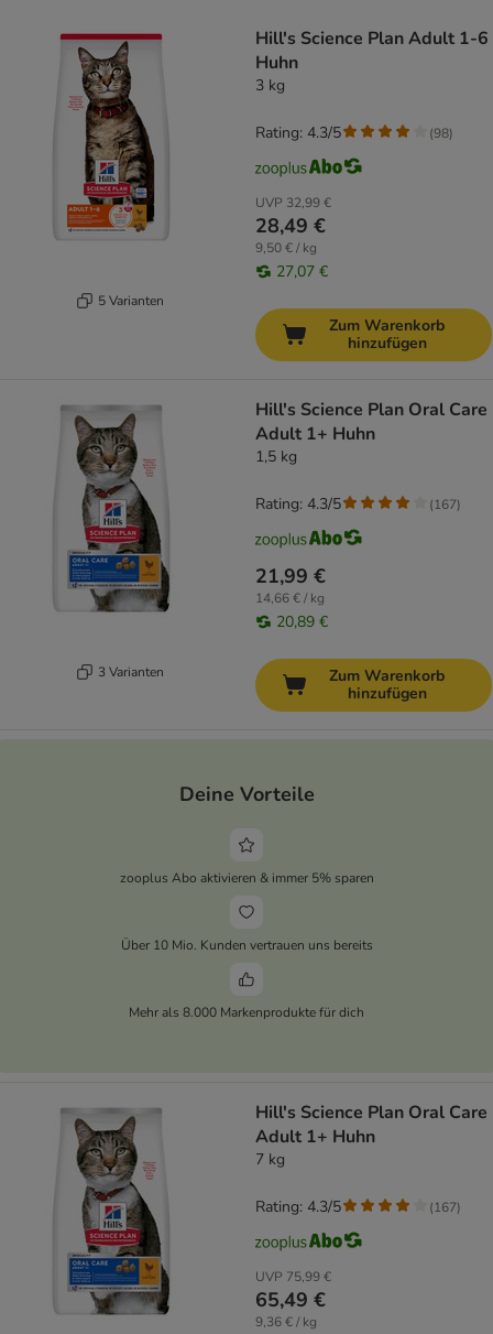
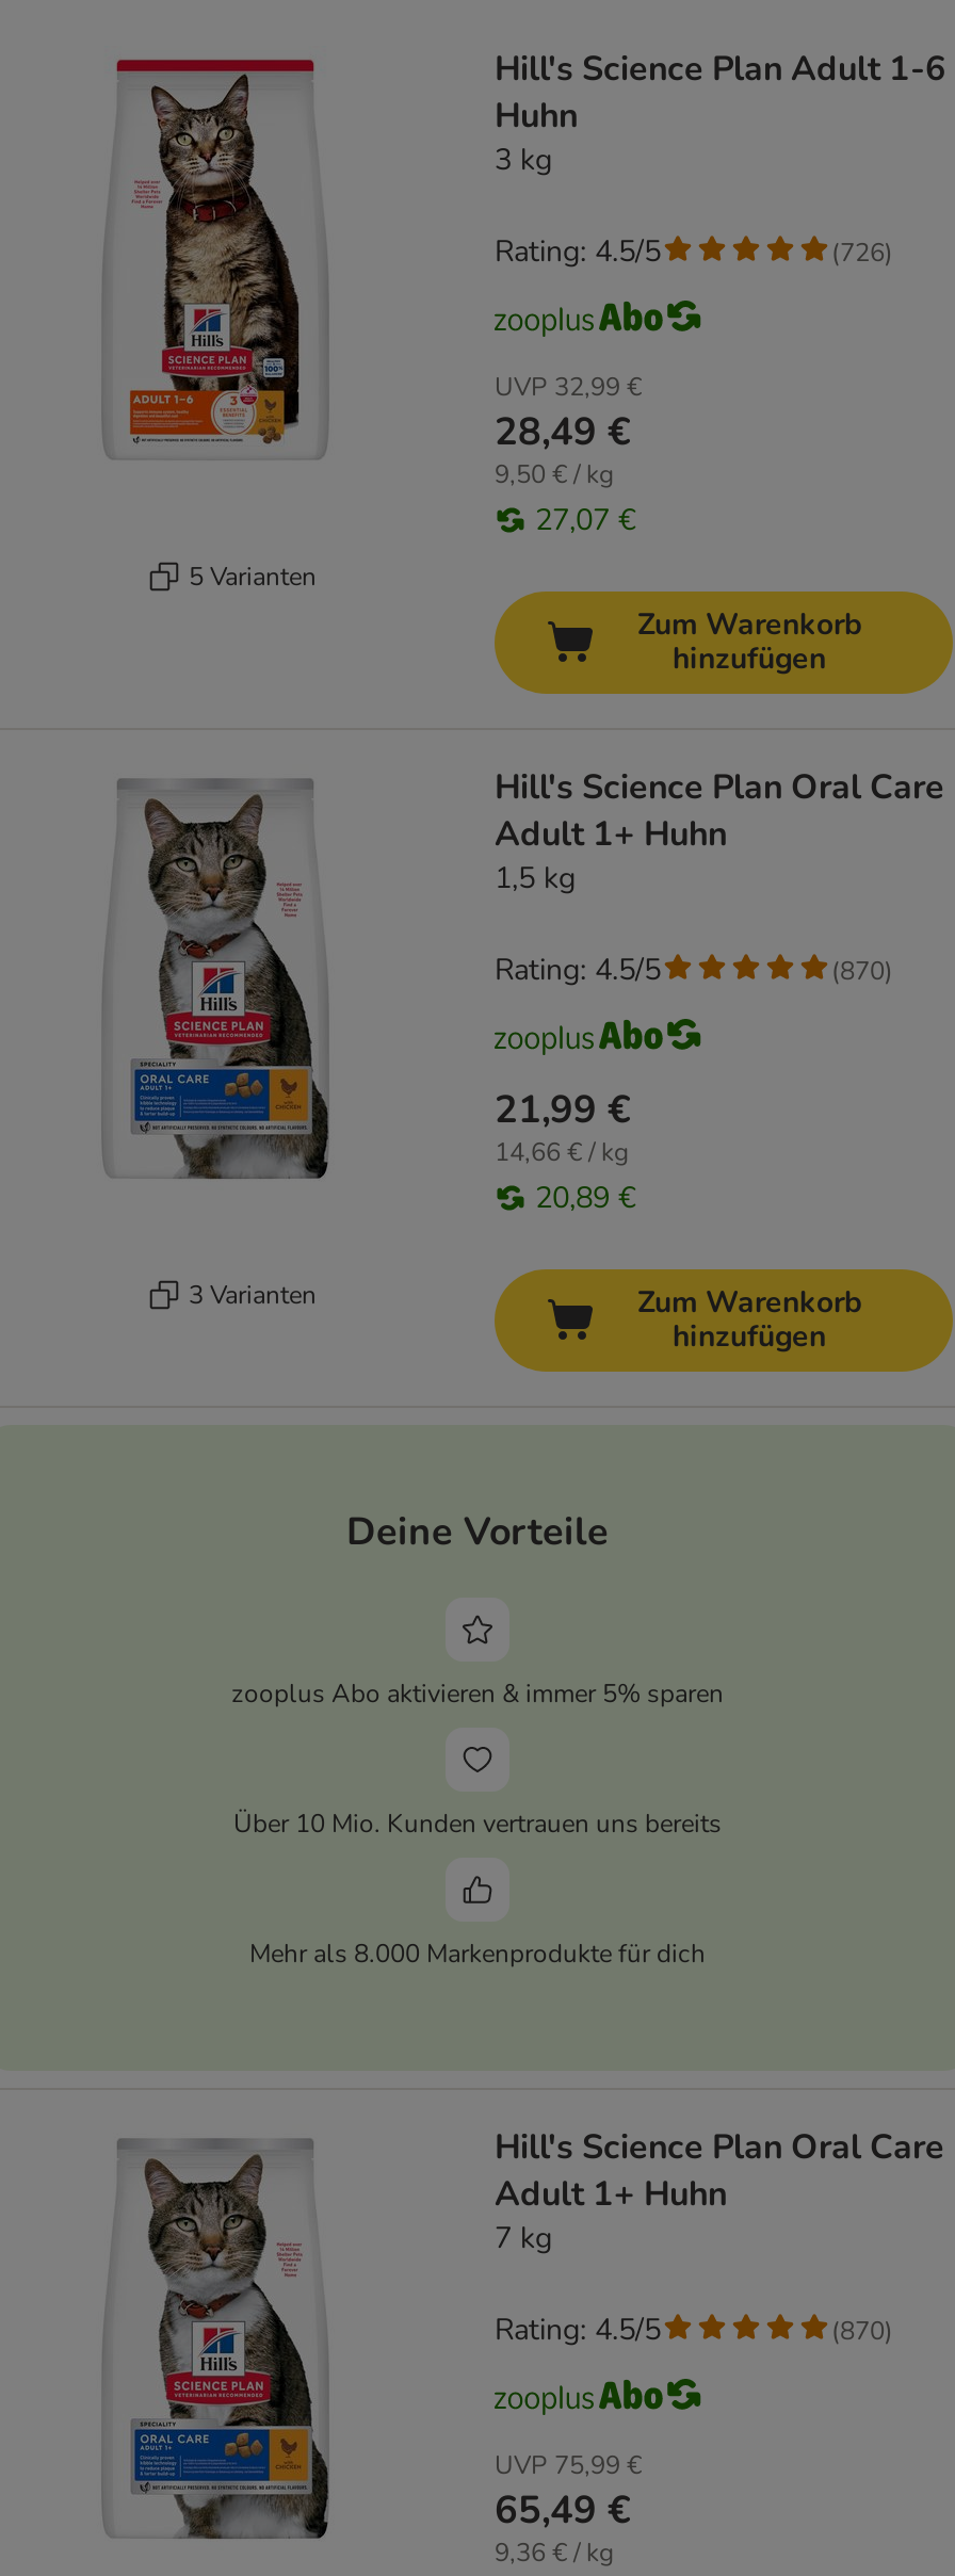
[255,122,341,143] Rating: 4.3/5 -> [495,231,661,272] Rating: 4.5/5
[429,124,453,142] (98) -> [831,235,893,269] (726)
[255,494,341,515] Rating: 4.3/5 -> [495,950,661,990] Rating: 4.5/5
[429,495,461,513] (167) -> [831,953,893,987] (870)
[255,1196,341,1217] Rating: 4.3/5 -> [495,2310,661,2350] Rating: 4.5/5
[429,1198,461,1216] (167) -> [831,2313,893,2347] (870)

